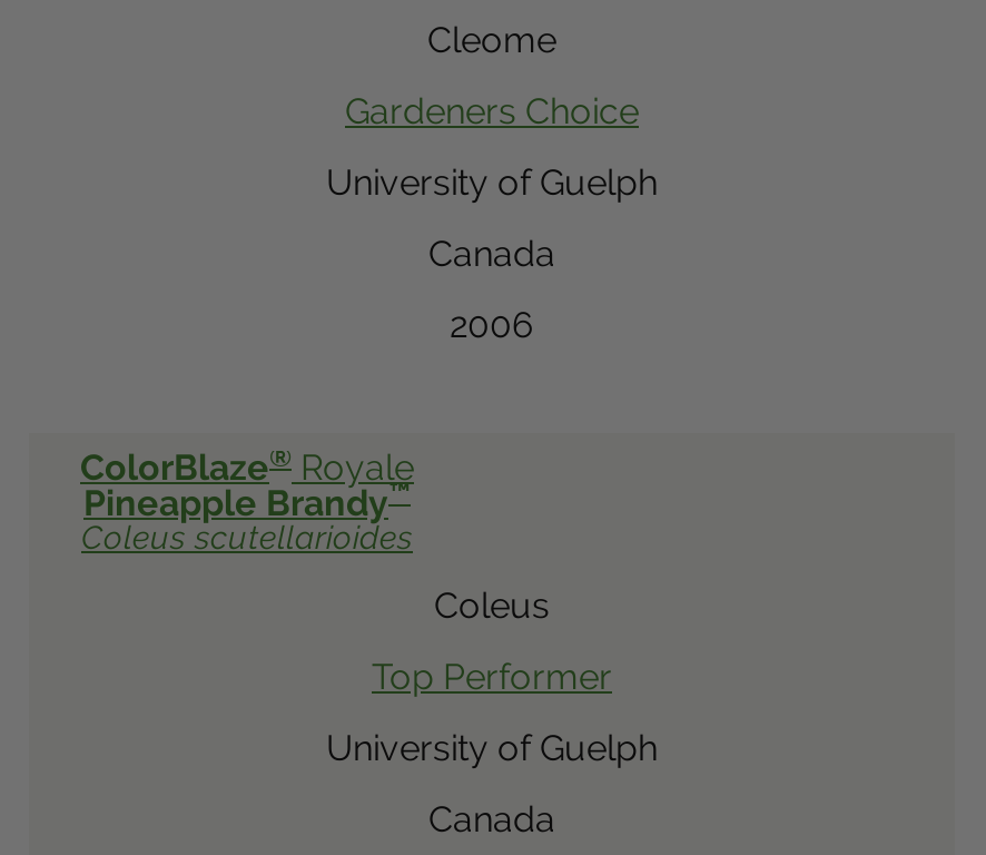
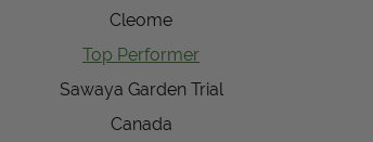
[80,91,658,627] Gardeners Choice | University of Guelph | Canada | 2006 | ColorBlaze® Royale | Pineapple Brandy™ | Coleus scutellarioides | Coleus -> none
[326,728,658,770] University of Guelph -> [59,79,223,100] Sawaya Garden Trial

